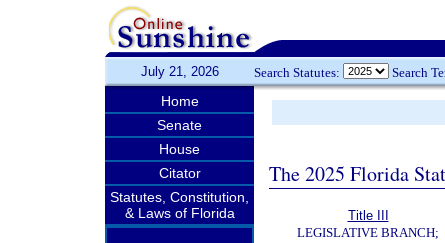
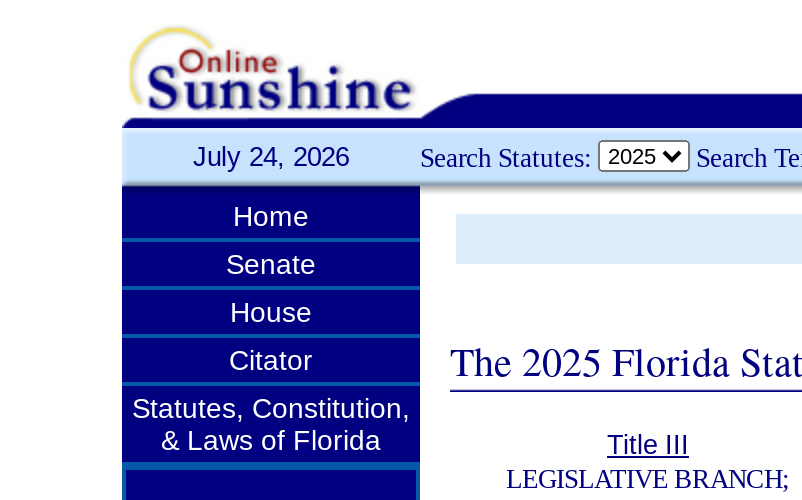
[140,64,218,79] July 21, 2026 -> [193,142,349,172] July 24, 2026

